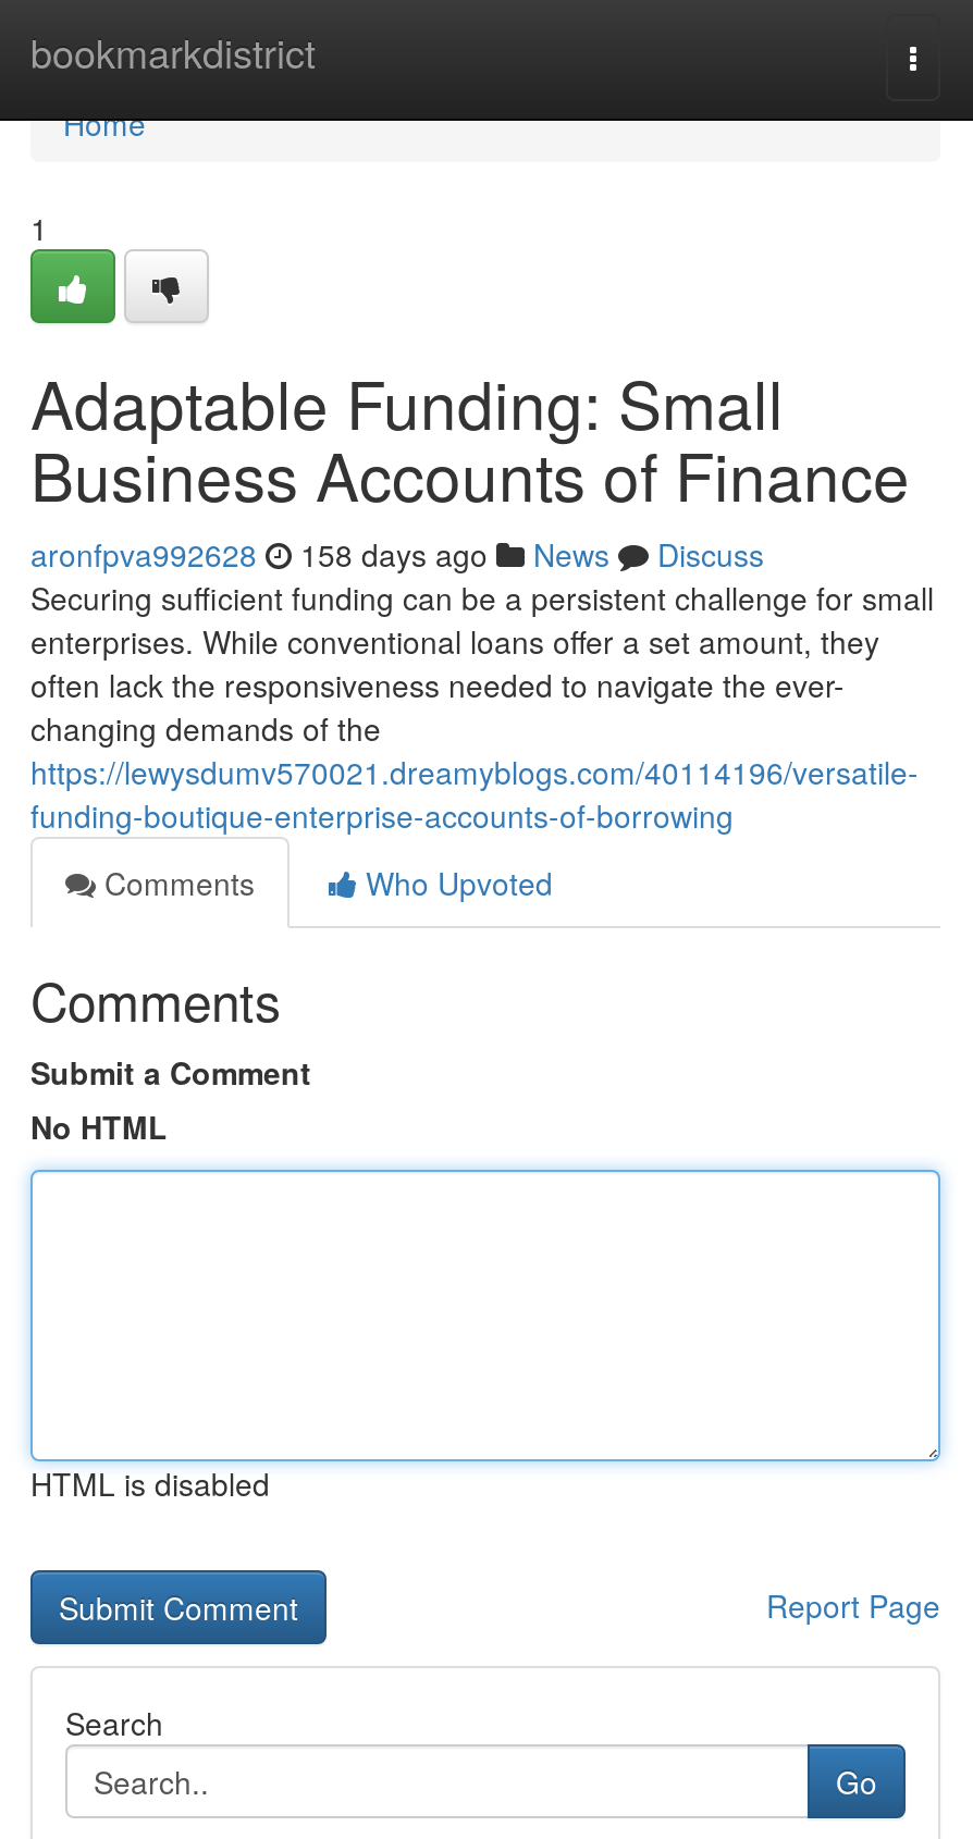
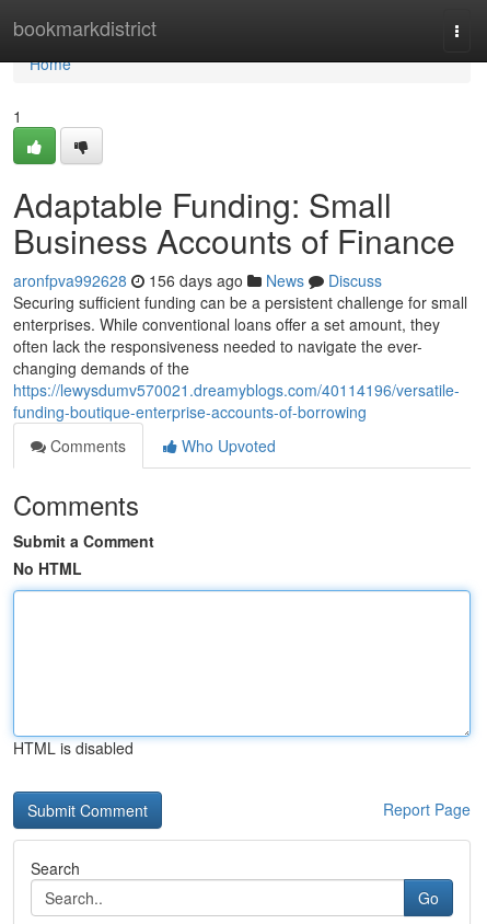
[30,532,764,576] aronfpva992628 158 days ago News Discuss -> [13,269,382,291] aronfpva992628 156 days ago News Discuss

